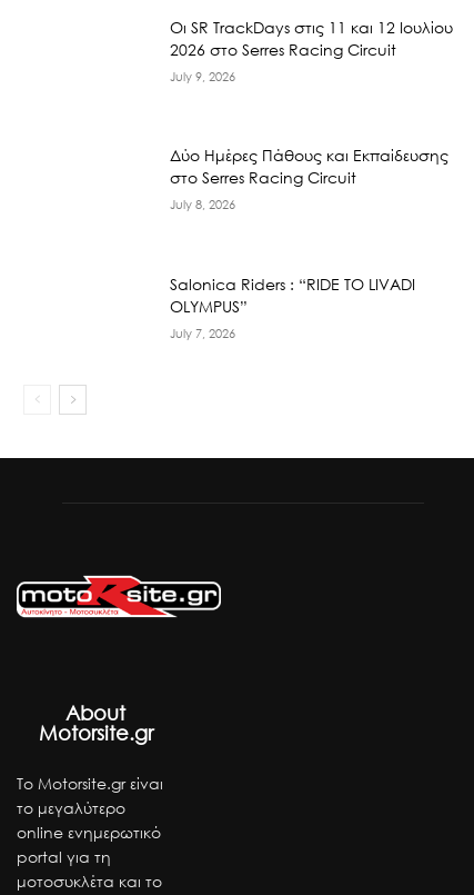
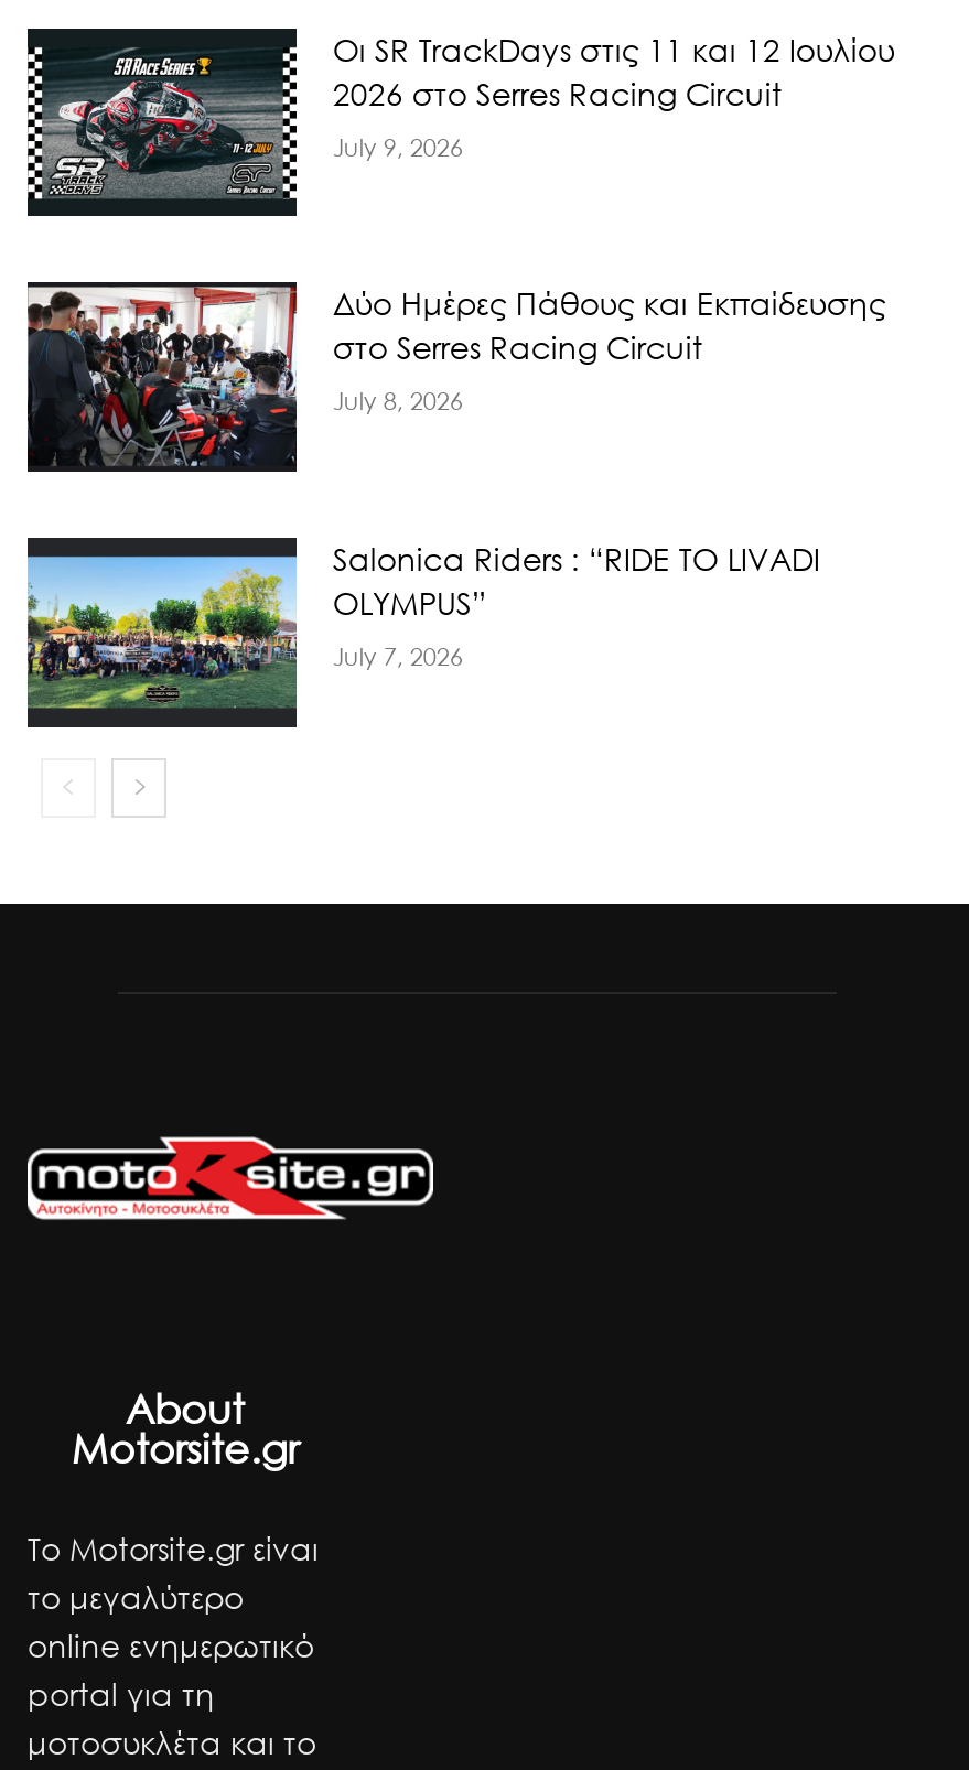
none -> [25,26,299,218] [image]
none -> [25,280,299,474] [image]
none -> [25,536,299,730] [image]

